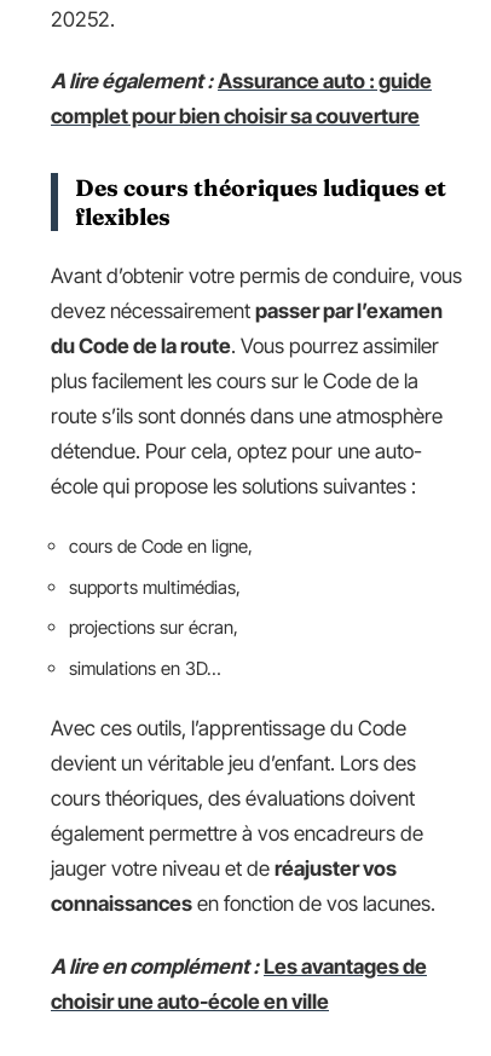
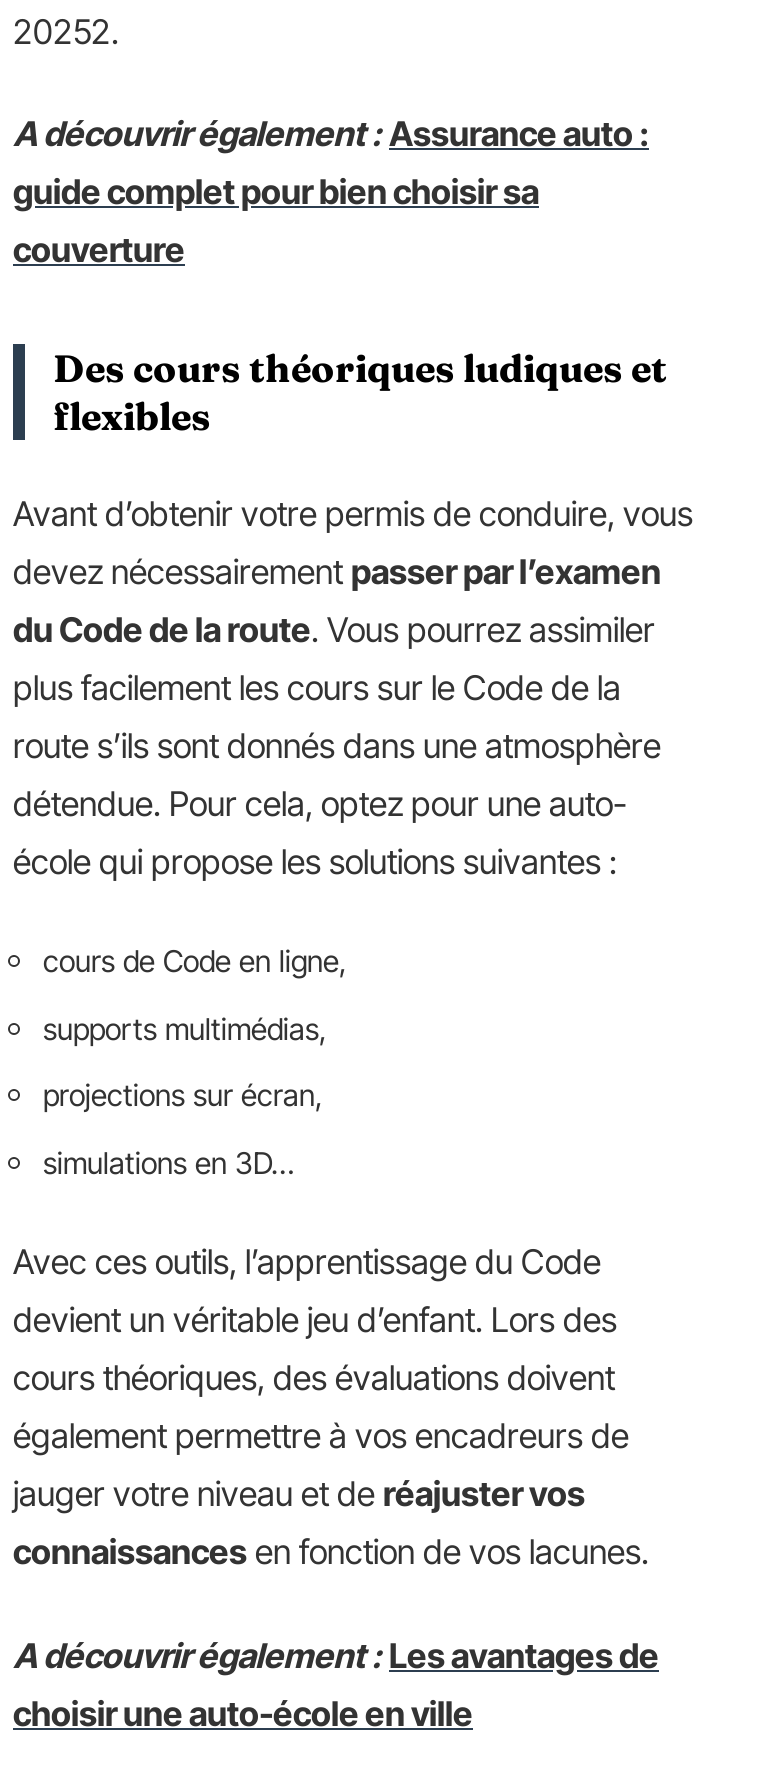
[51,69,432,128] A lire également : Assurance auto : guide | complet pour bien choisir sa couverture -> [13,114,649,270] A découvrir également : Assurance auto : | guide complet pour bien choisir sa | couverture
[51,954,427,978] A lire en complément : Les avantages de -> [13,1635,659,1675] A découvrir également : Les avantages de

